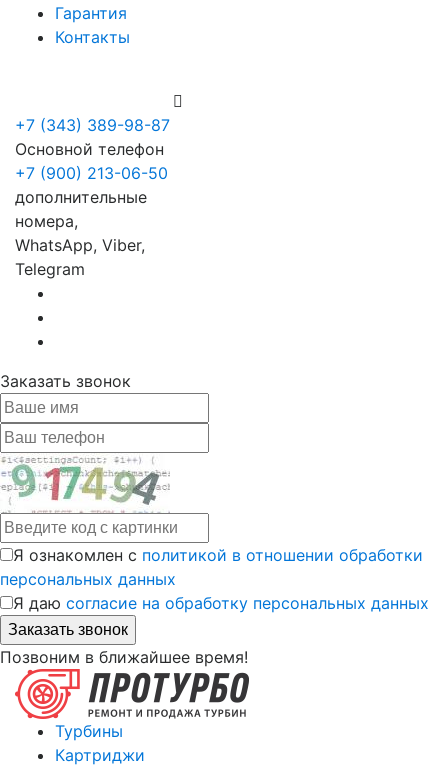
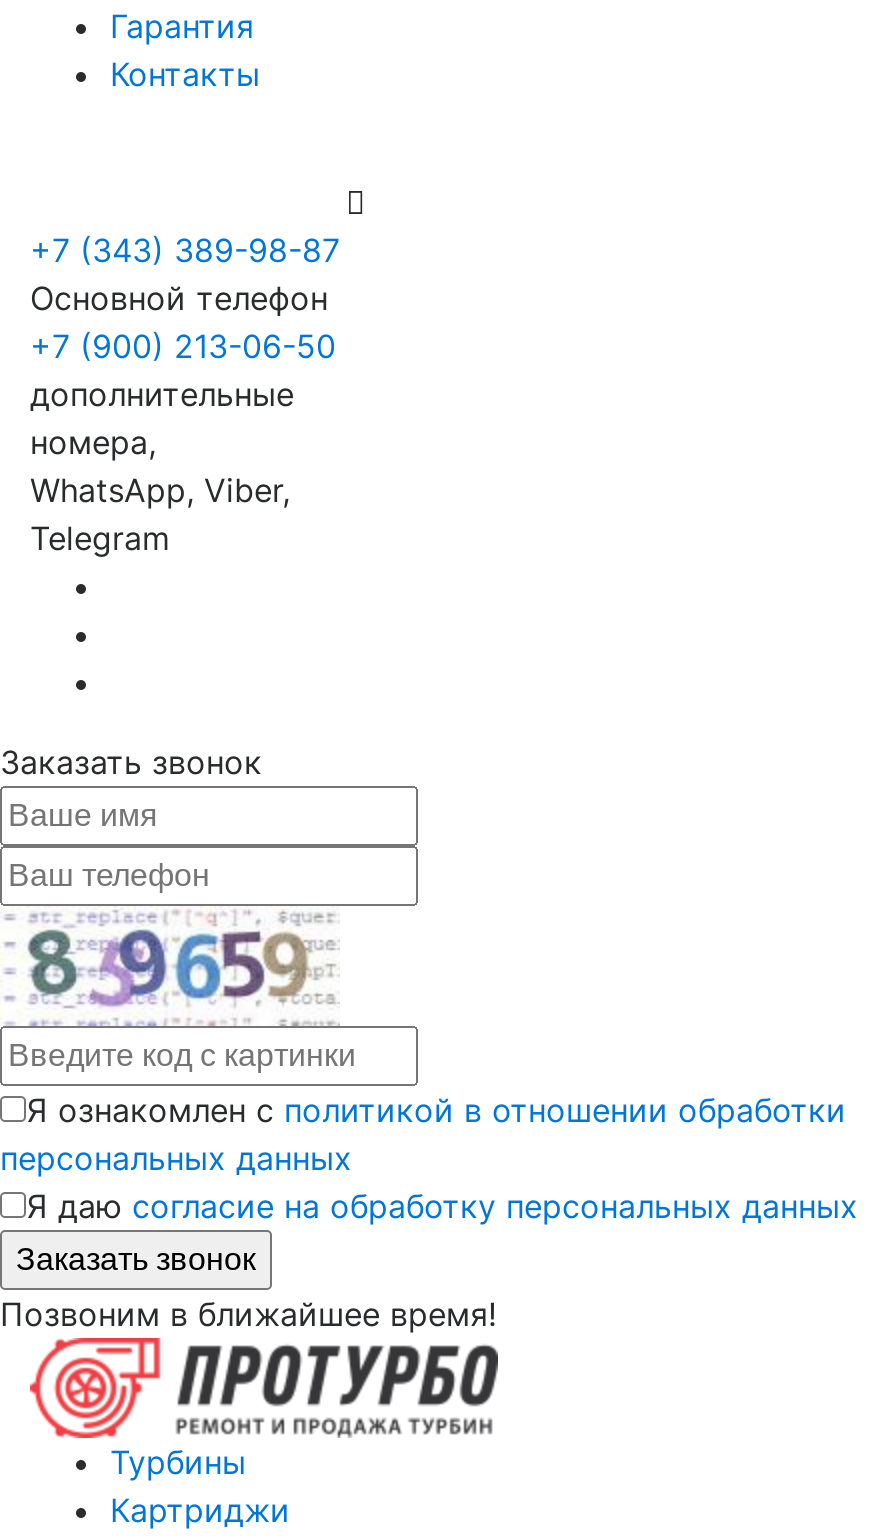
[3,455,170,514] [image] -> [6,910,338,1028] [image]

